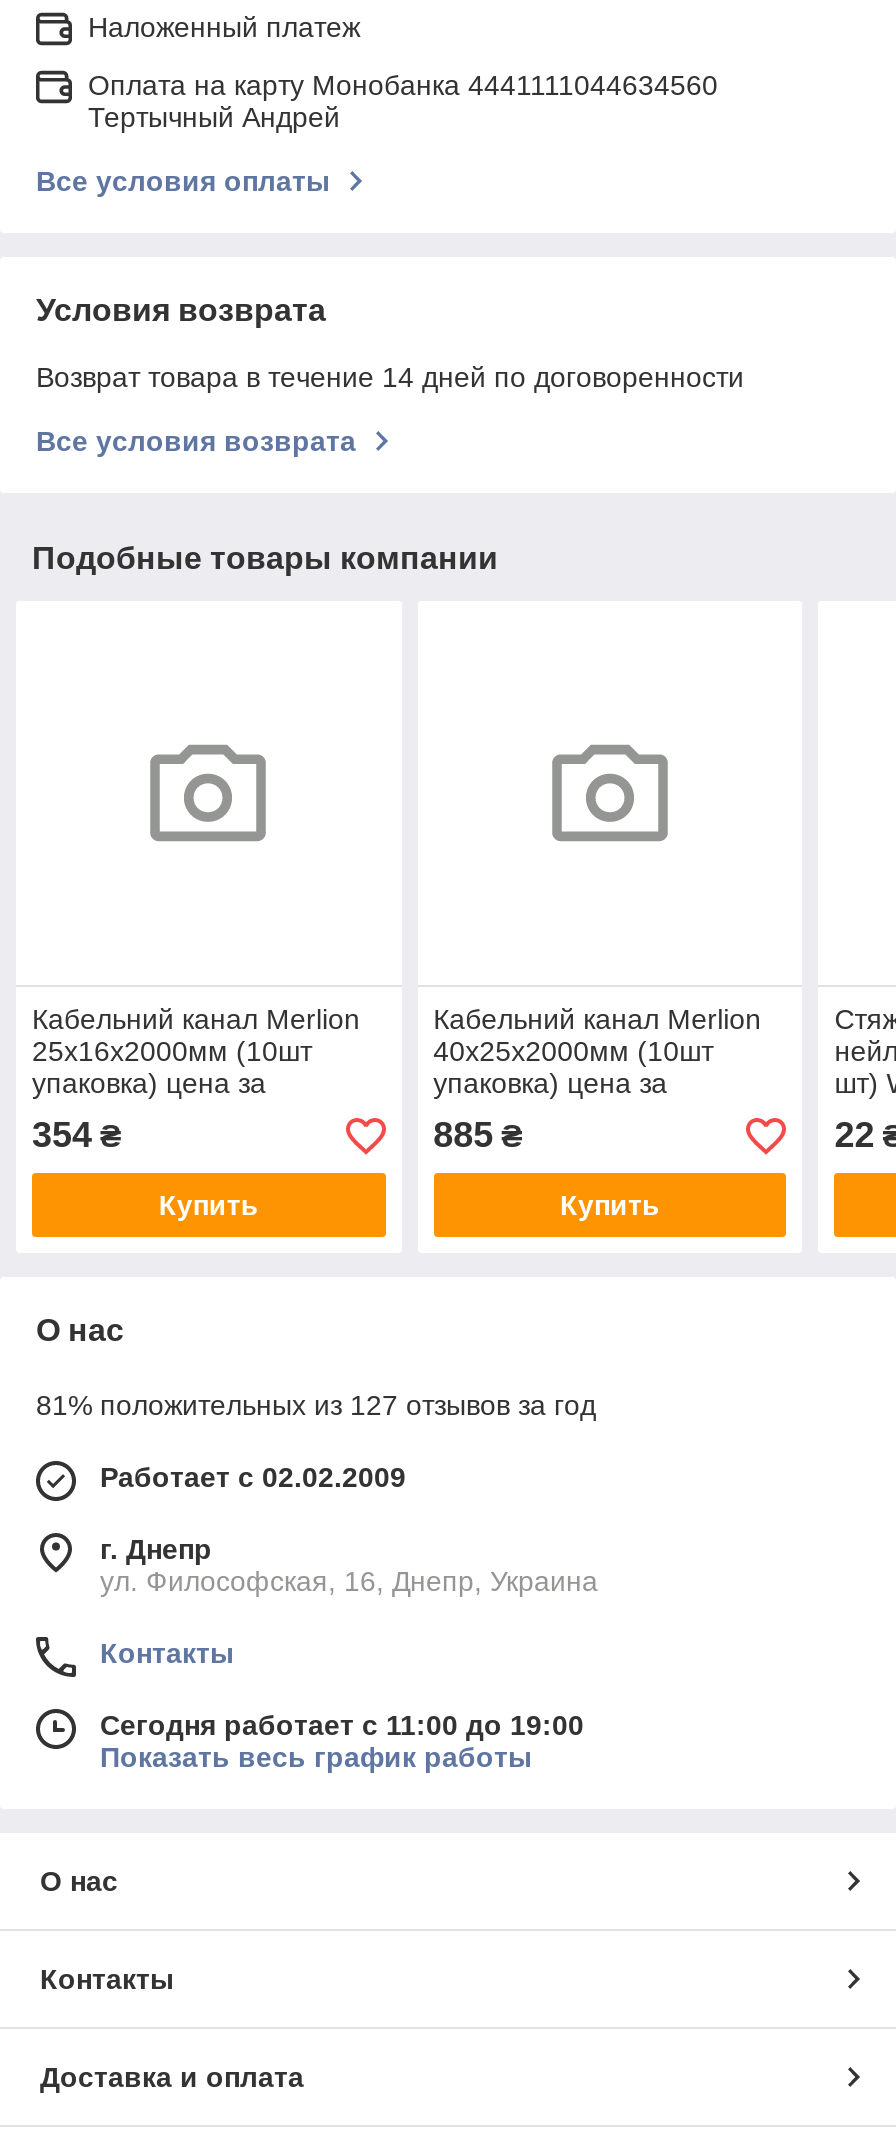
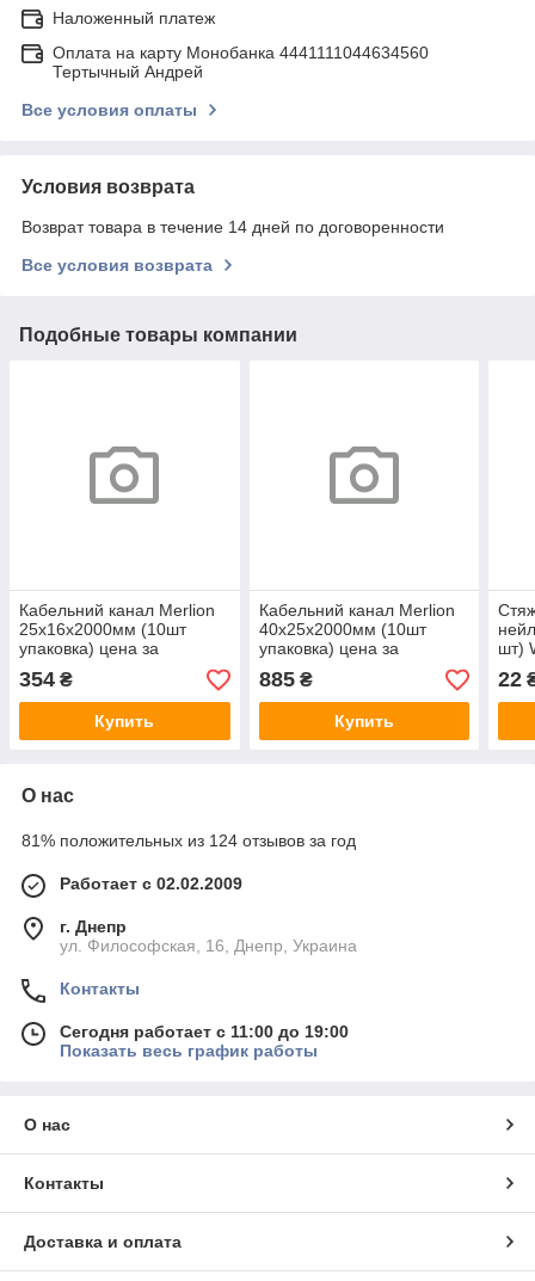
[36,1390,596,1422] 81% положительных из 127 отзывов за год -> [21,831,356,850] 81% положительных из 124 отзывов за год

